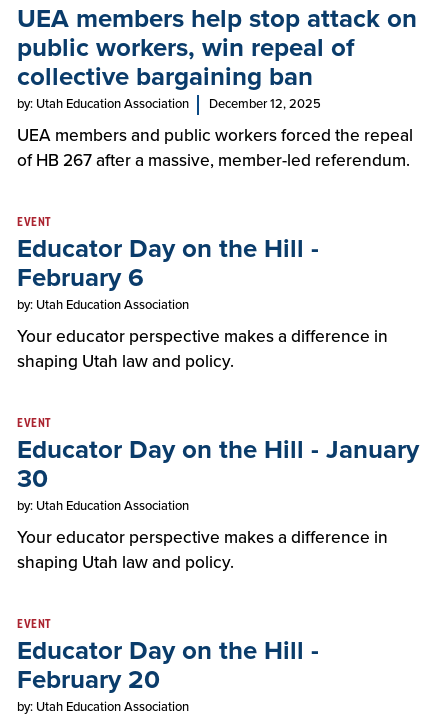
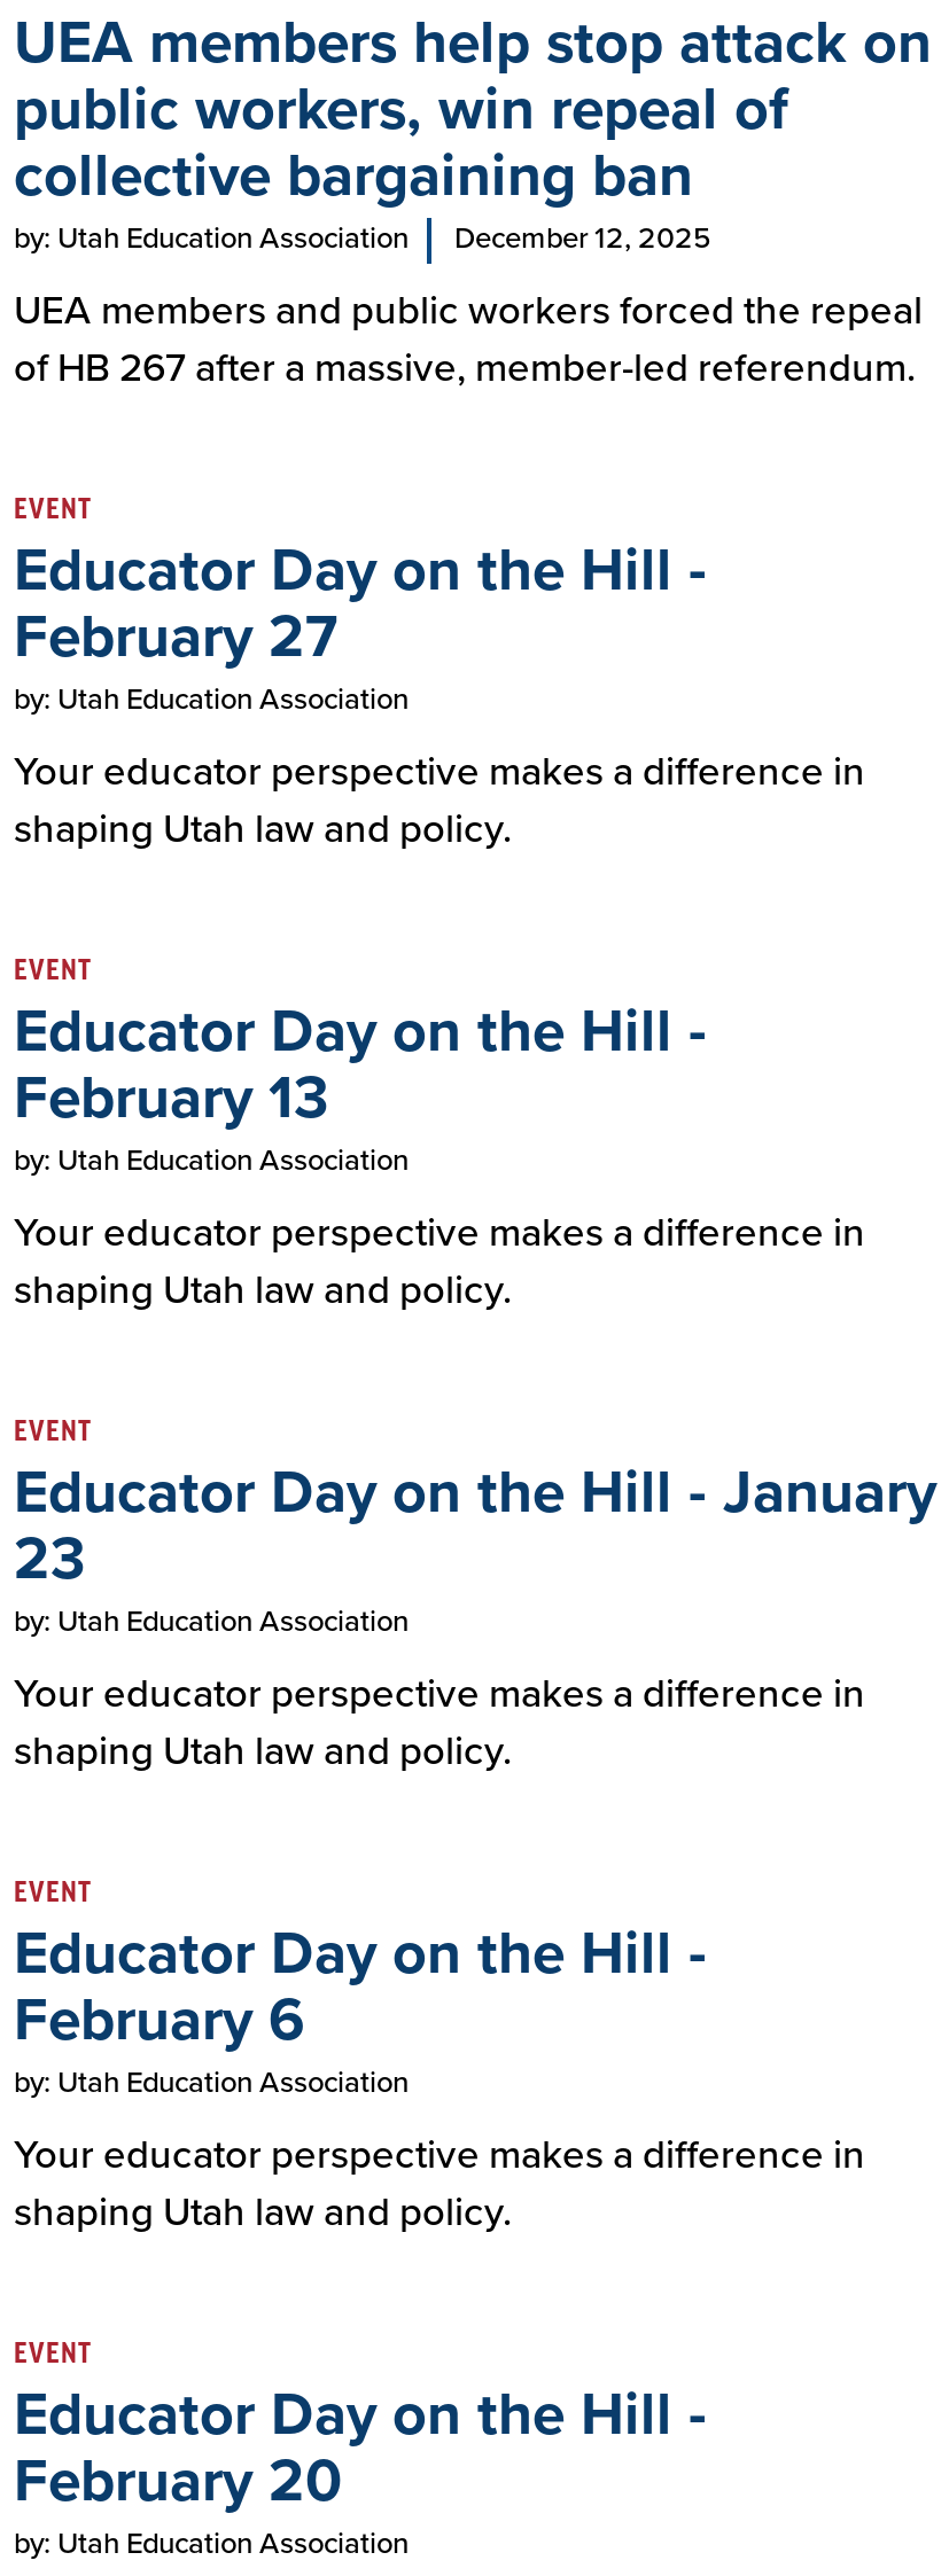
[17,262,144,293] February 6 -> [14,601,865,1133] February 27 | by: Utah Education Association | Your educator perspective makes a difference in | shaping Utah law and policy. | EVENT | Educator Day on the Hill - | February 13
[17,463,48,494] 30 -> [14,1523,865,2055] 23 | by: Utah Education Association | Your educator perspective makes a difference in | shaping Utah law and policy. | EVENT | Educator Day on the Hill - | February 6

